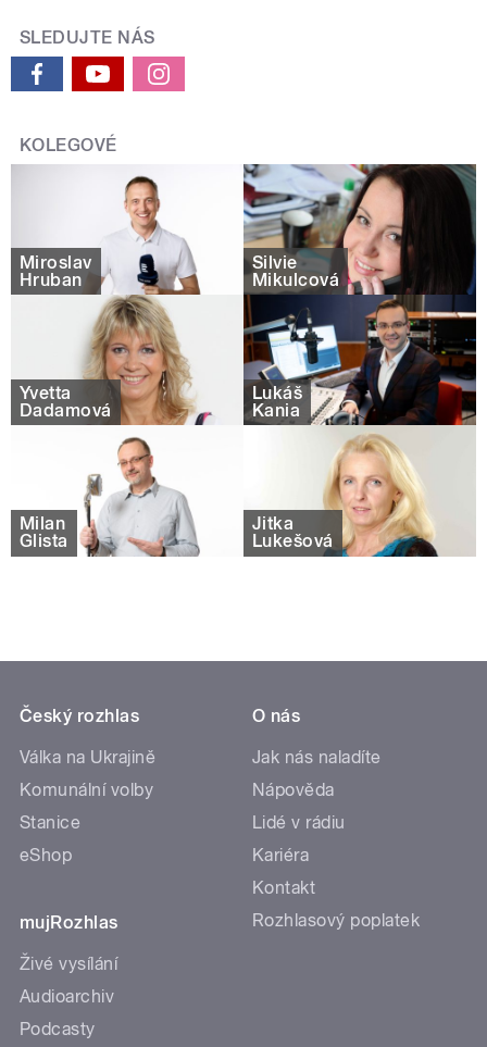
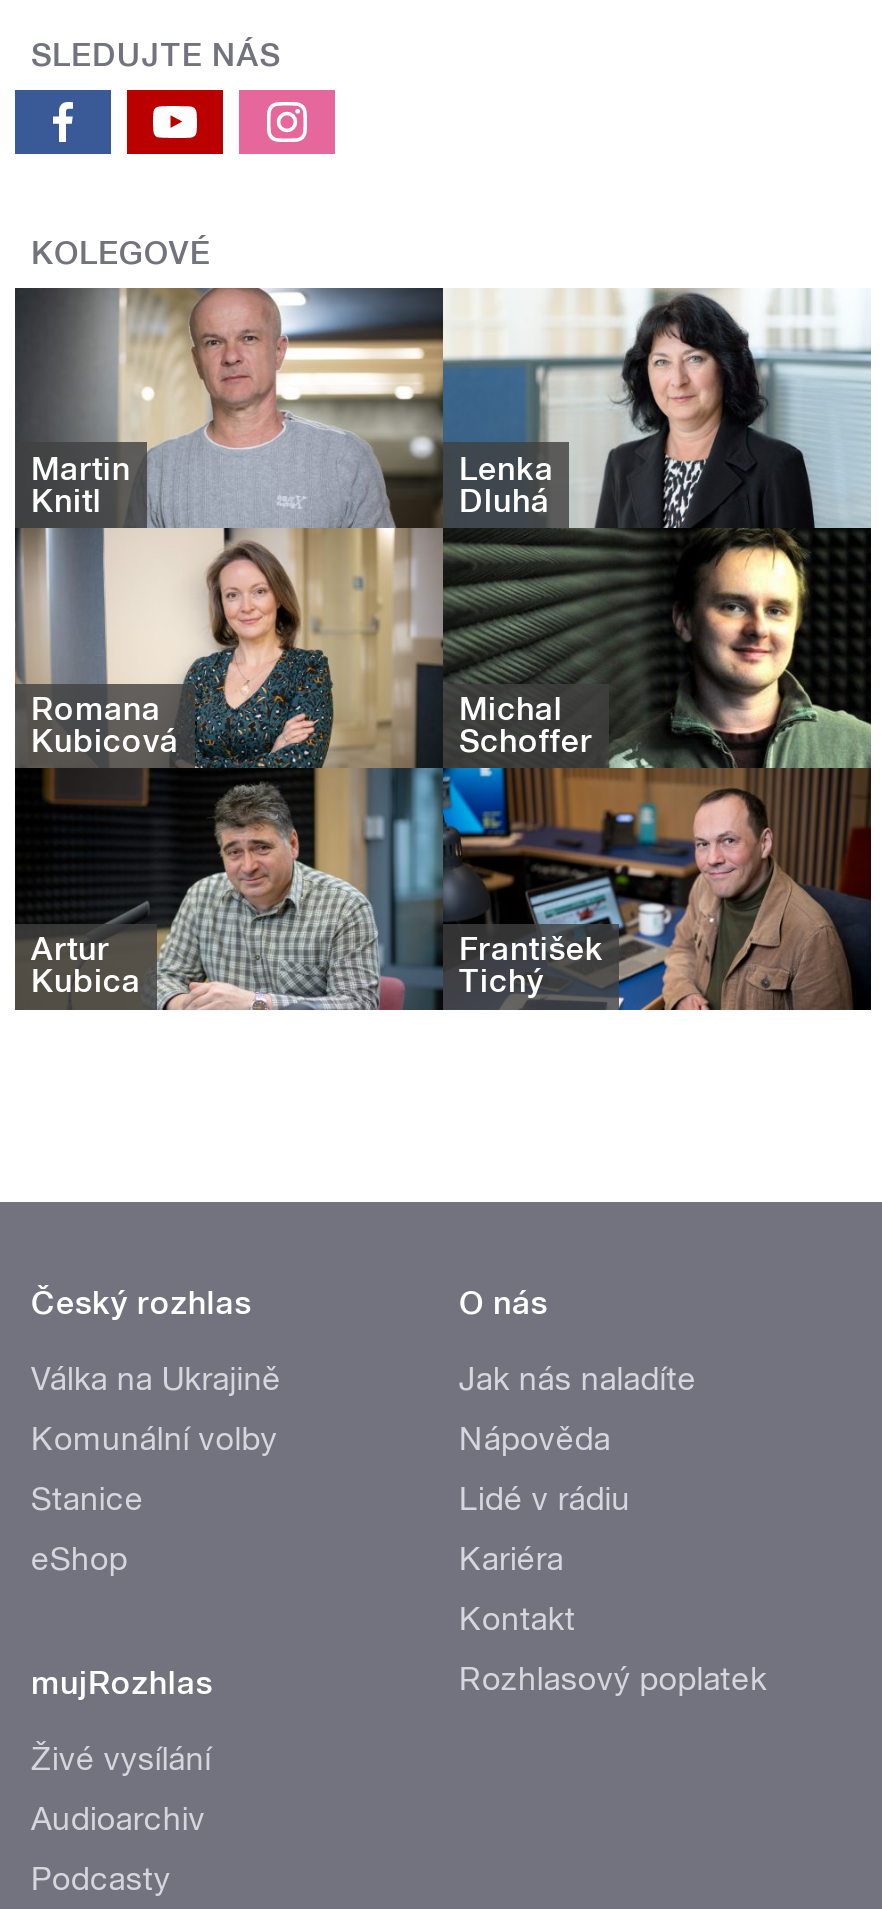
[11,163,477,558] [image] | Miroslav | Hruban -> [13,286,873,1012] [image] | Martin | Knitl
[252,252,339,290] Silvie | Mikulcová -> [459,449,554,519] Lenka | Dluhá
[20,383,112,421] Yvetta | Dadamová -> [31,690,179,760] Romana | Kubicová
[252,383,303,421] Lukáš | Kania -> [459,690,593,760] Michal | Schoffer
[20,514,68,552] Milan | Glista -> [31,931,141,1001] Artur | Kubica
[252,514,334,552] Jitka | Lukešová -> [459,931,604,1001] František | Tichý

